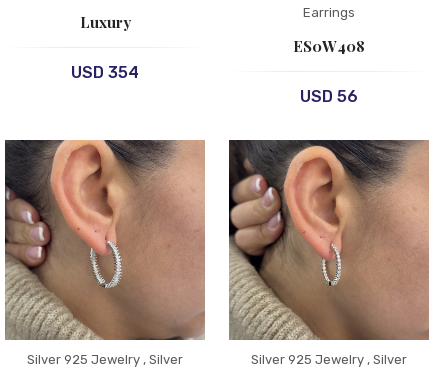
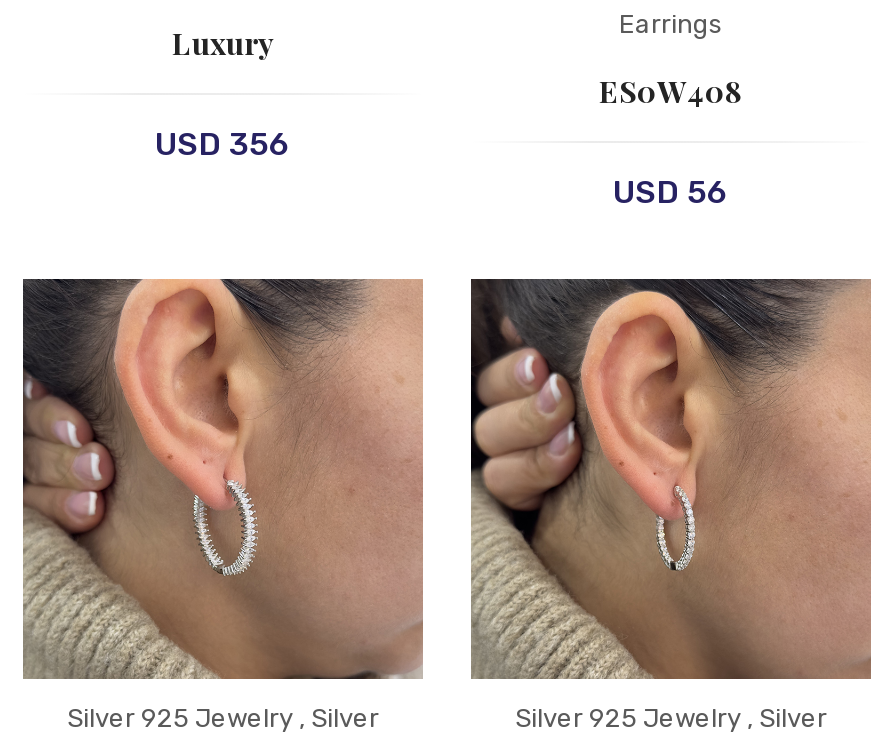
[71,63,139,82] USD 354 -> [155,125,291,163] USD 356

